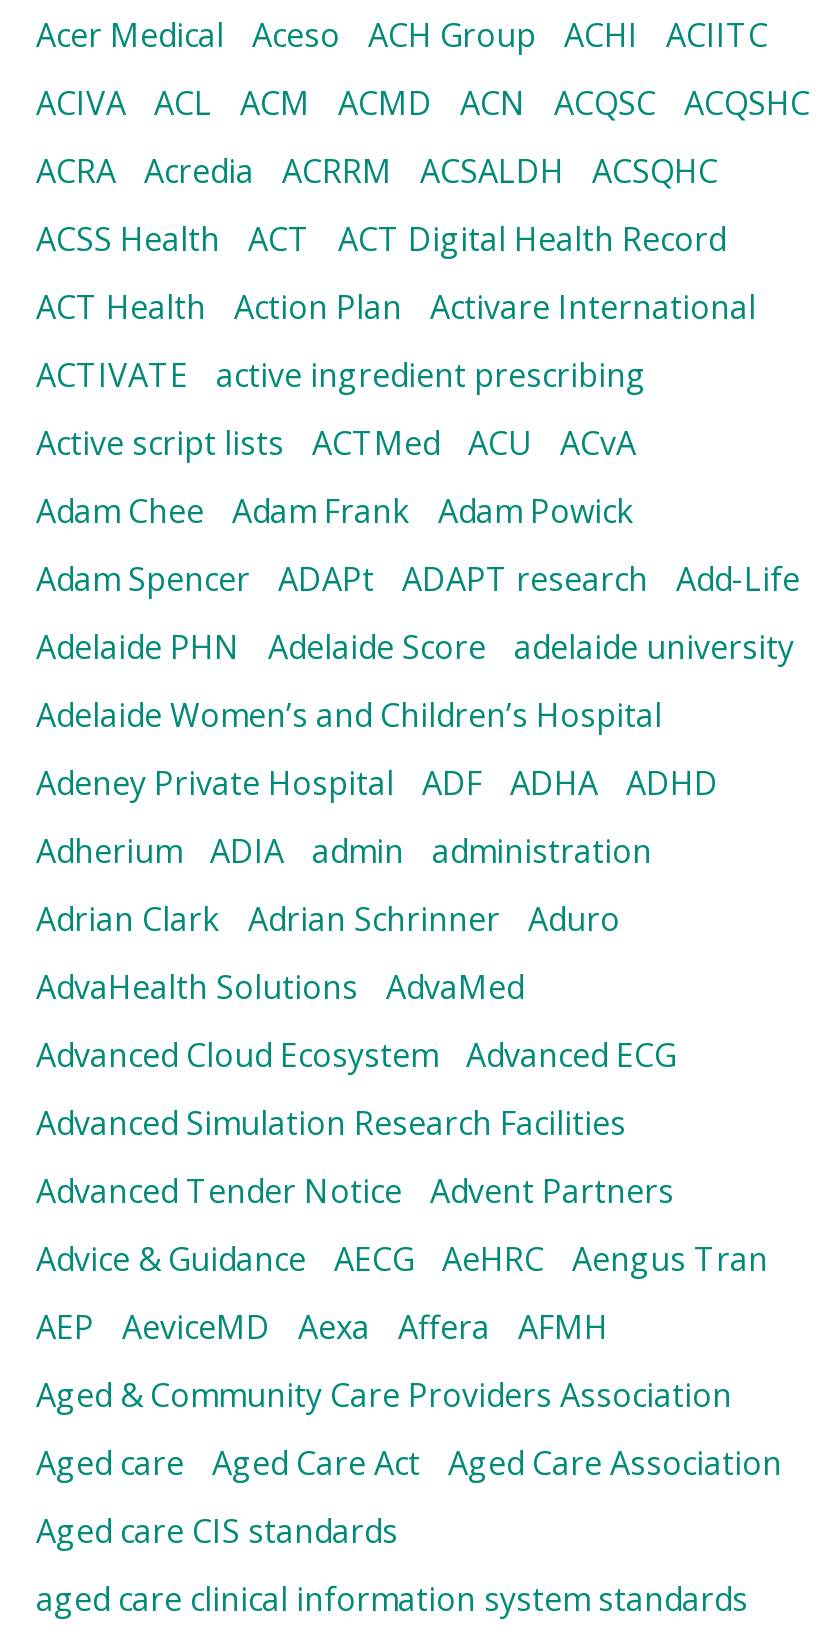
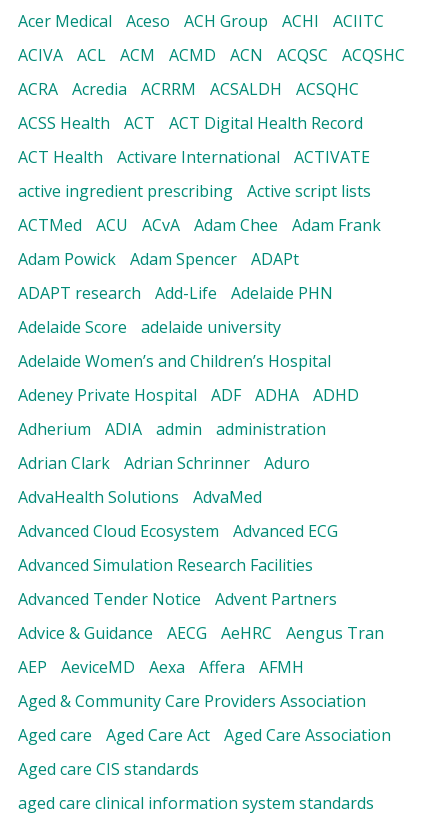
[36,284,764,328] ACT Health Action Plan Activare International -> [18,145,374,167] ACT Health Activare International ACTIVATE
[36,352,654,396] ACTIVATE active ingredient prescribing -> [18,179,375,201] active ingredient prescribing Active script lists
[36,420,644,464] Active script lists ACTMed ACU ACvA -> [18,213,385,235] ACTMed ACU ACvA Adam Chee Adam Frank
[36,488,642,532] Adam Chee Adam Frank Adam Powick -> [18,247,303,269] Adam Powick Adam Spencer ADAPt
[36,556,808,600] Adam Spencer ADAPt ADAPT research Add-Life -> [18,281,337,303] ADAPT research Add-Life Adelaide PHN
[36,624,802,668] Adelaide PHN Adelaide Score adelaide university -> [18,315,285,337] Adelaide Score adelaide university

